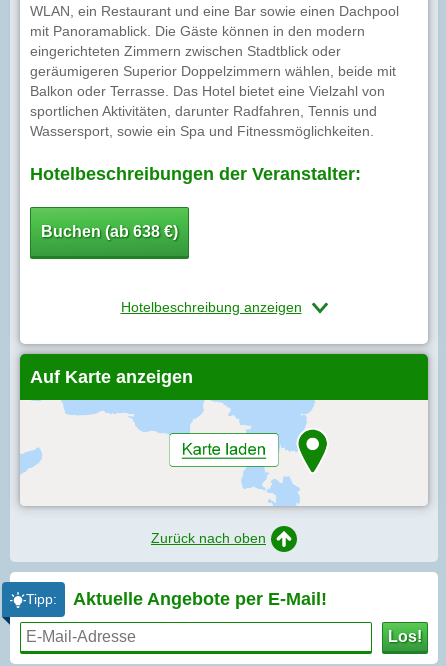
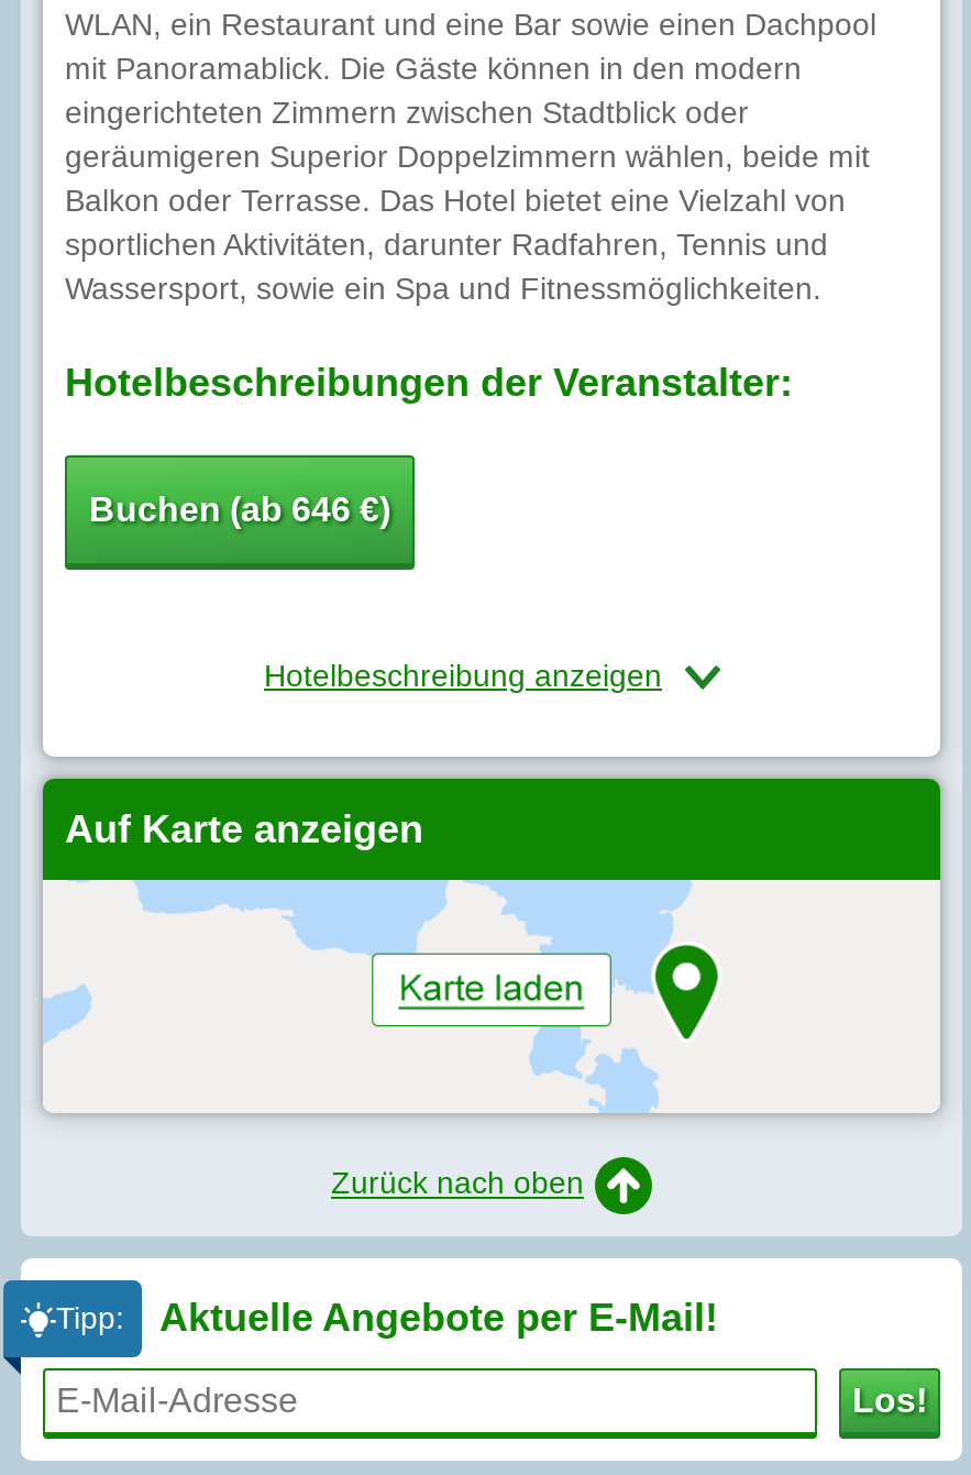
[41,223,178,240] Buchen (ab 638 €) -> [89,490,390,528] Buchen (ab 646 €)

